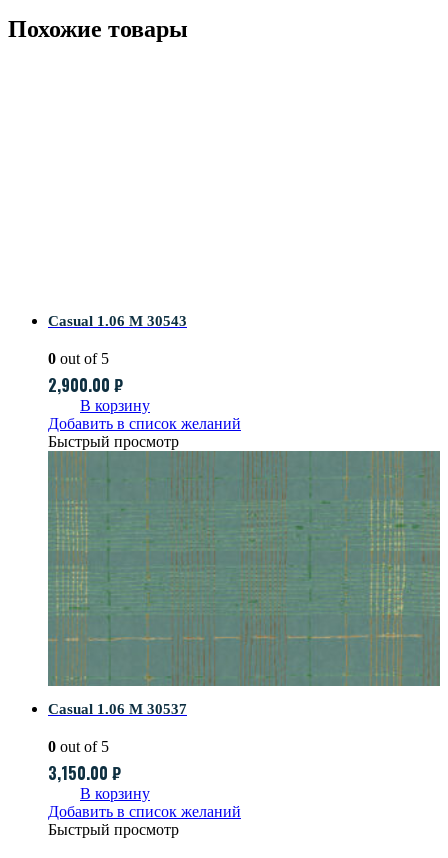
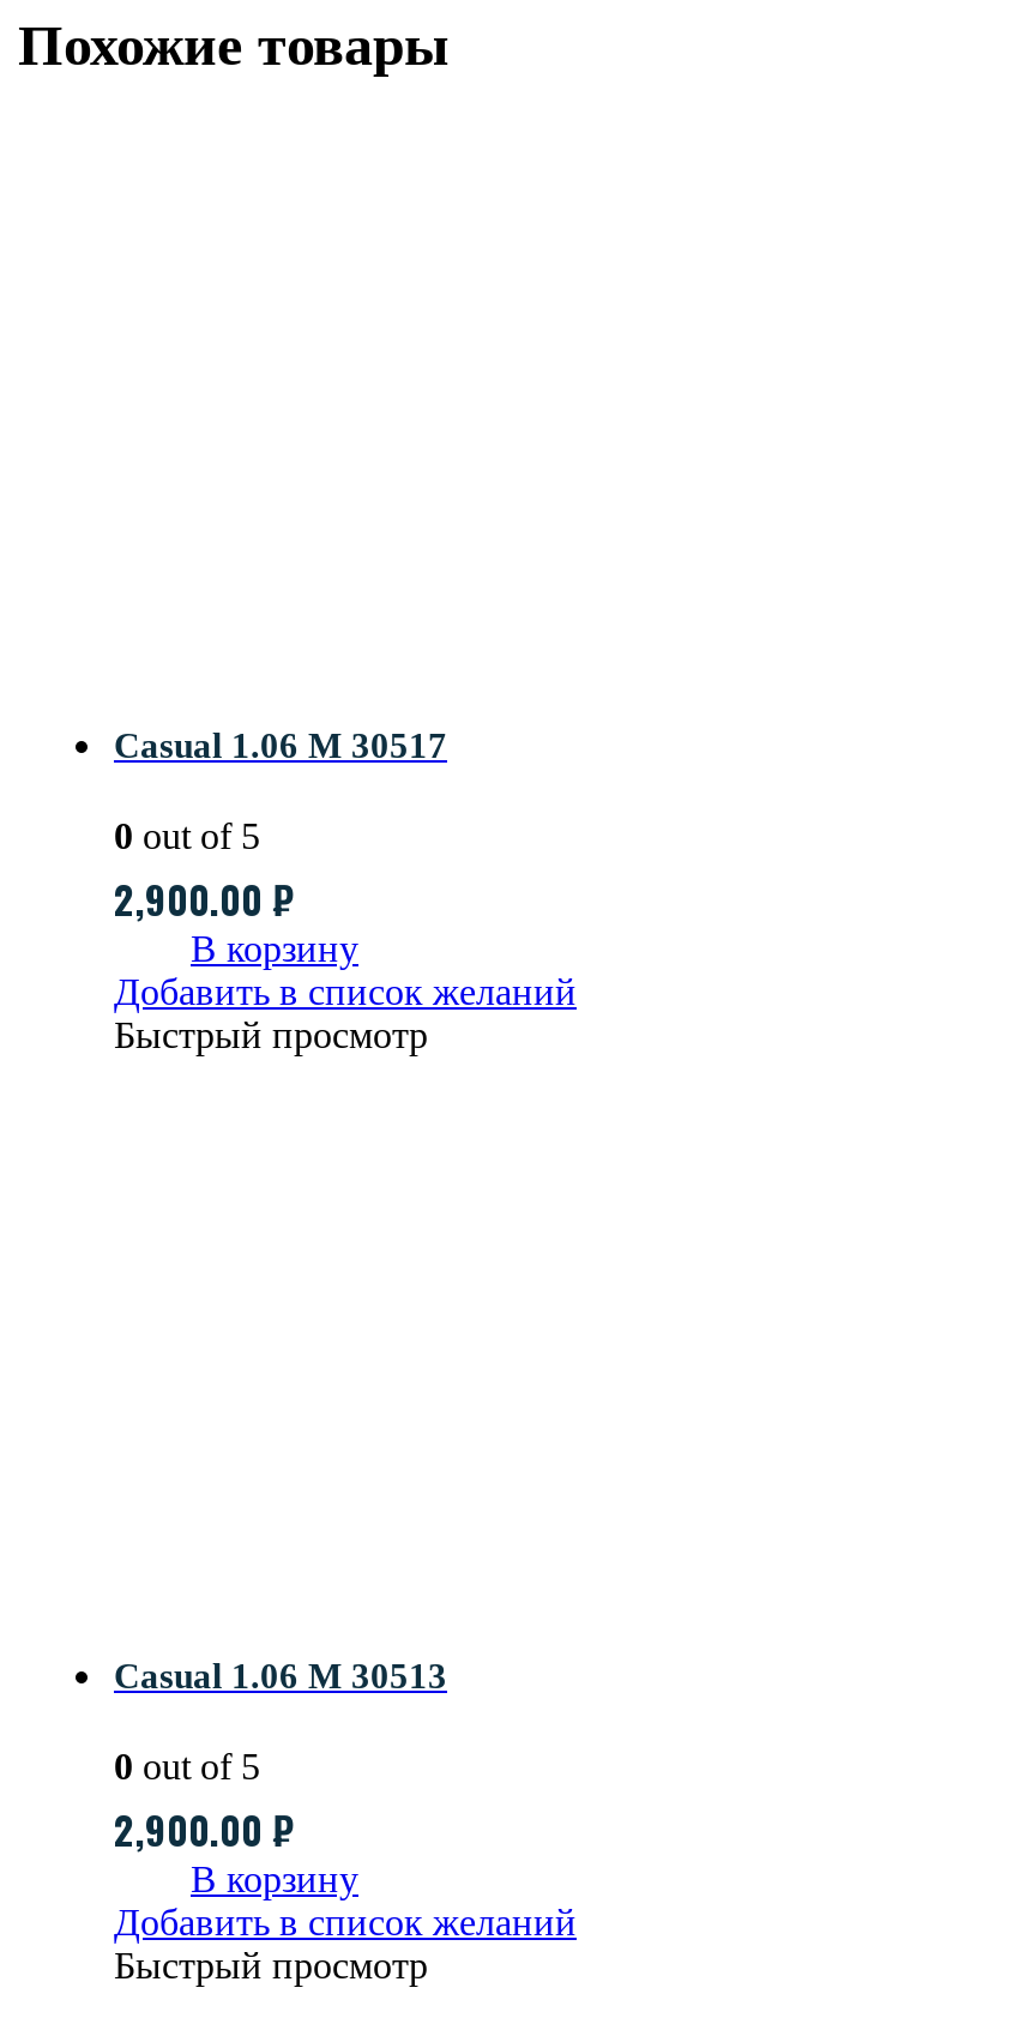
[48,313,187,329] Casual 1.06 M 30543 -> [114,727,447,765] Casual 1.06 M 30517
[47,450,441,687] [image] -> none
[48,701,187,717] Casual 1.06 M 30537 -> [114,1657,447,1696] Casual 1.06 M 30513
[48,761,121,785] 3,150.00 ₽ -> [114,1801,294,1859] 2,900.00 ₽

